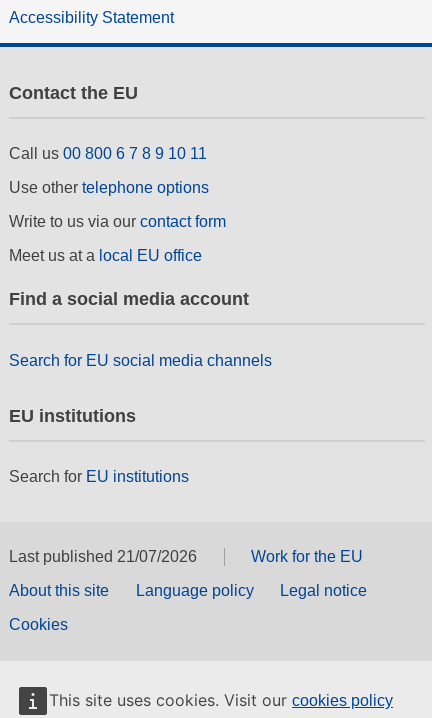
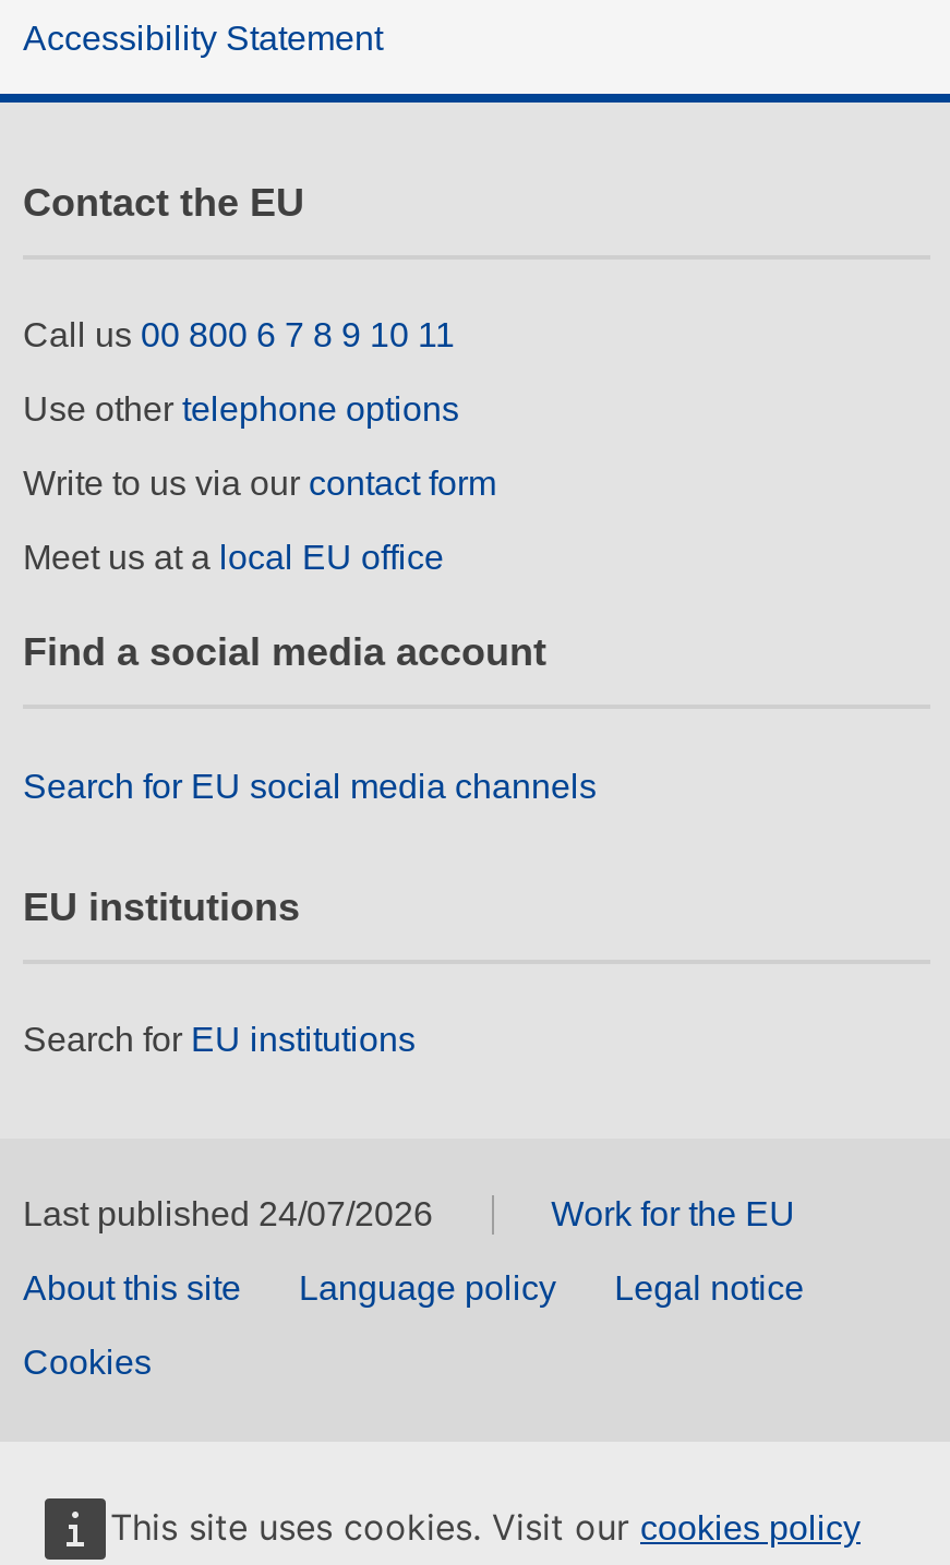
[9,548,197,565] Last published 21/07/2026 -> [23,1196,433,1233] Last published 24/07/2026

